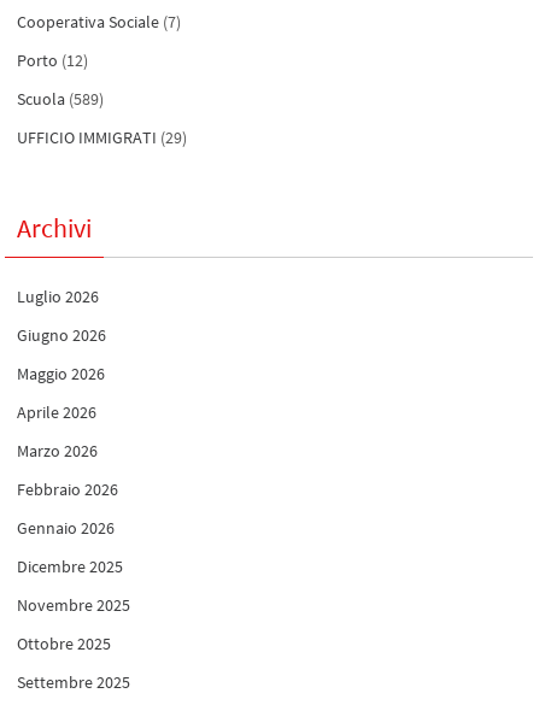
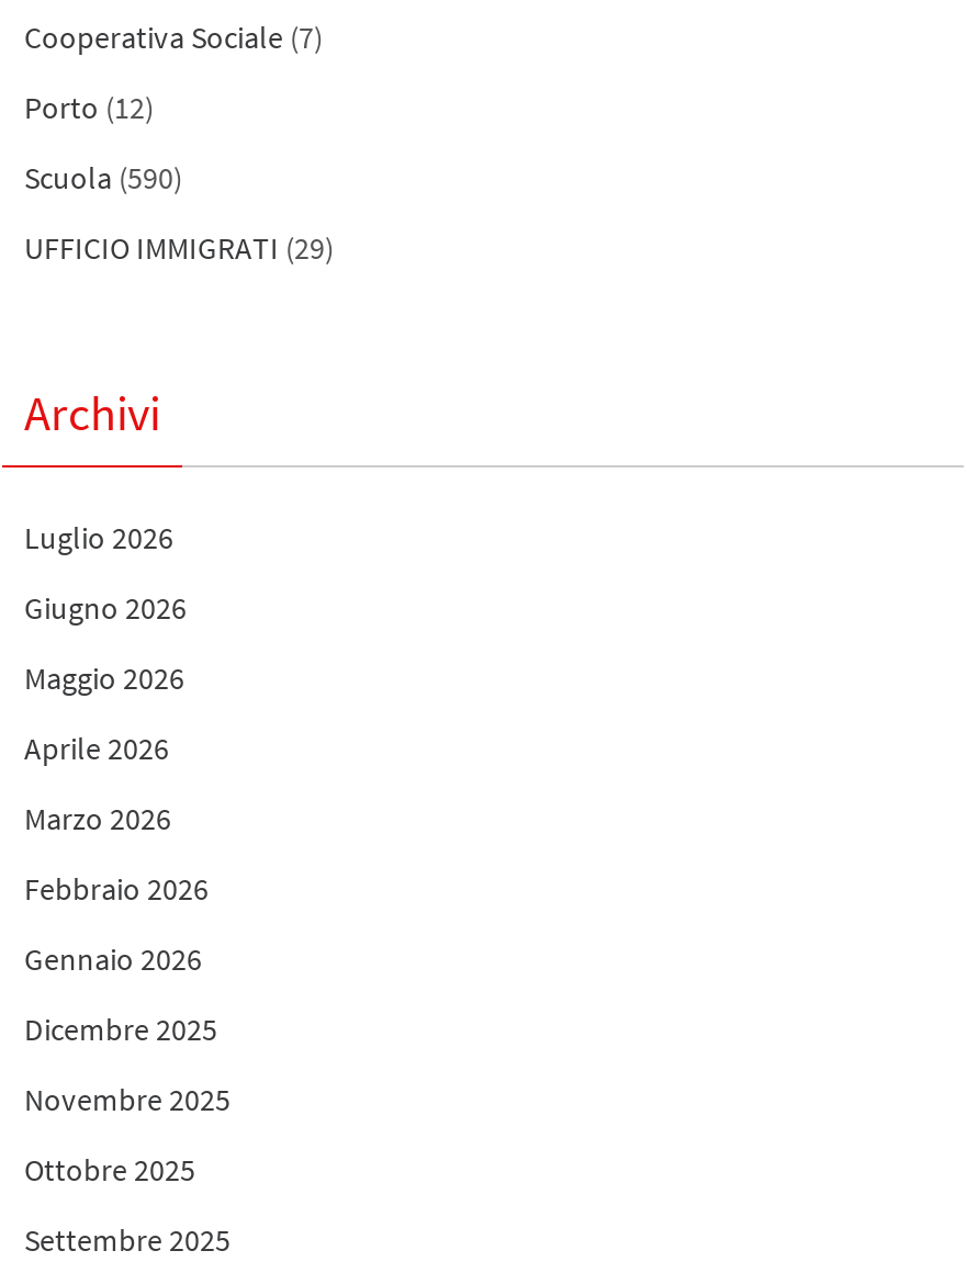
[17,88,104,110] Scuola (589) -> [24,158,182,198] Scuola (590)

